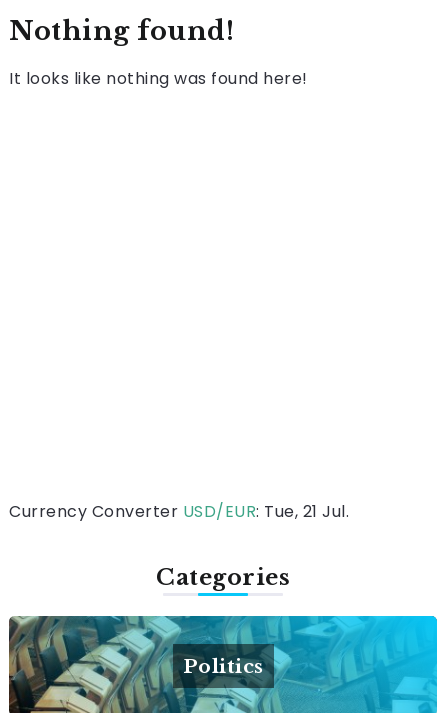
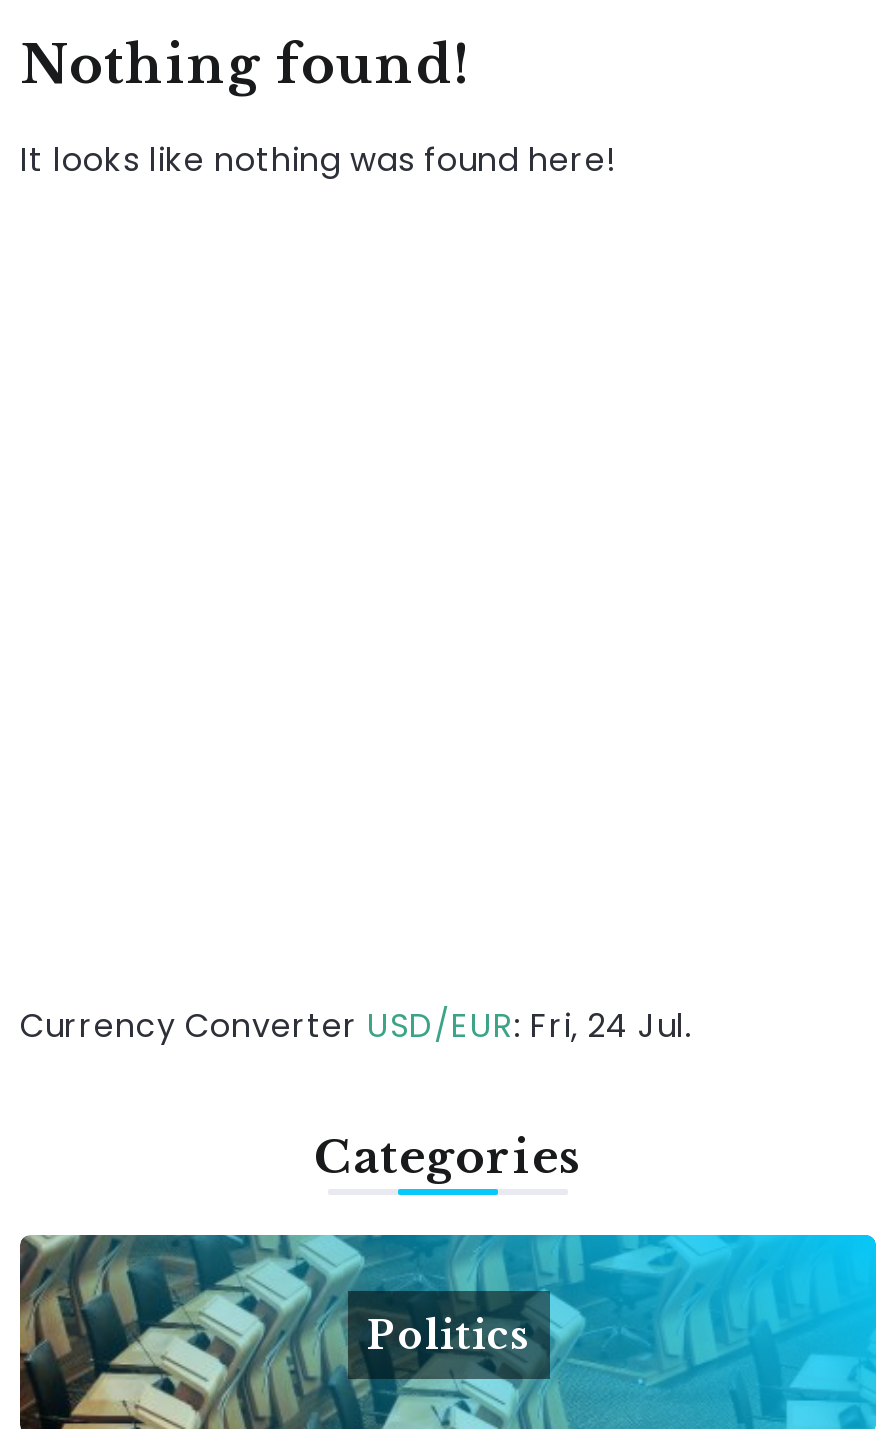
[9,500,349,523] Currency Converter USD/EUR: Tue, 21 Jul. -> [20,1003,692,1049] Currency Converter USD/EUR: Fri, 24 Jul.

